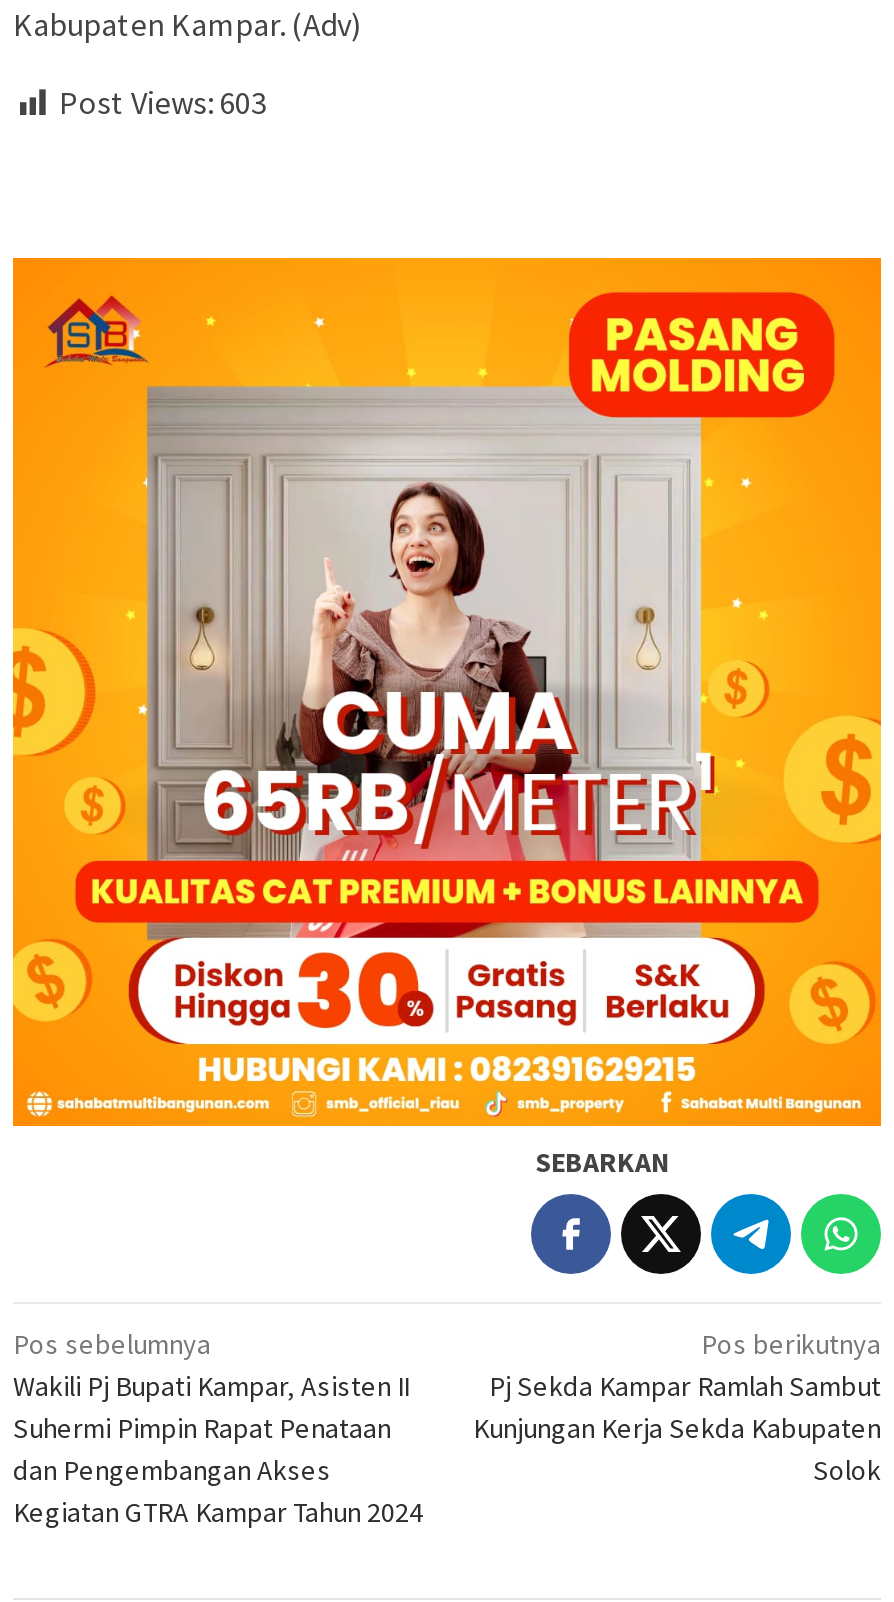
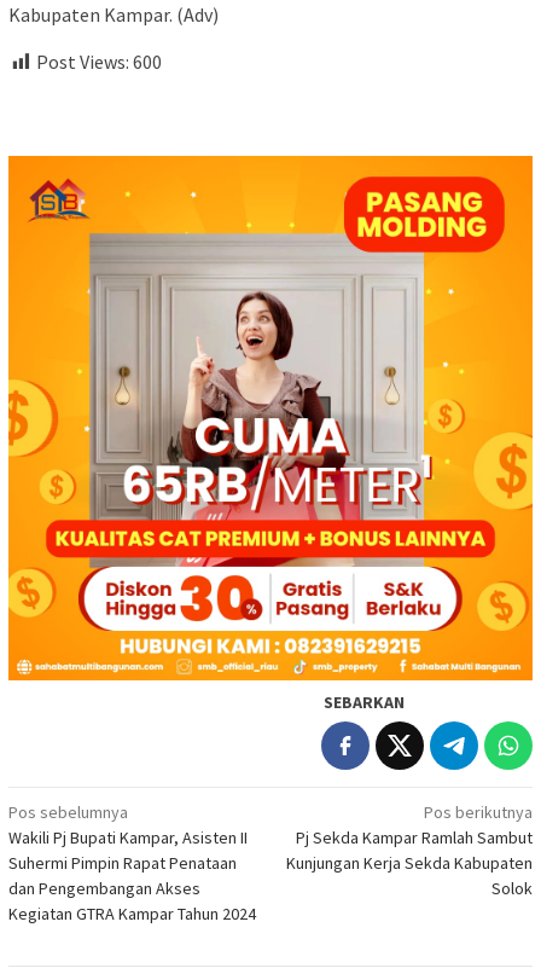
[59,82,267,122] Post Views: 603 -> [36,50,162,74] Post Views: 600

